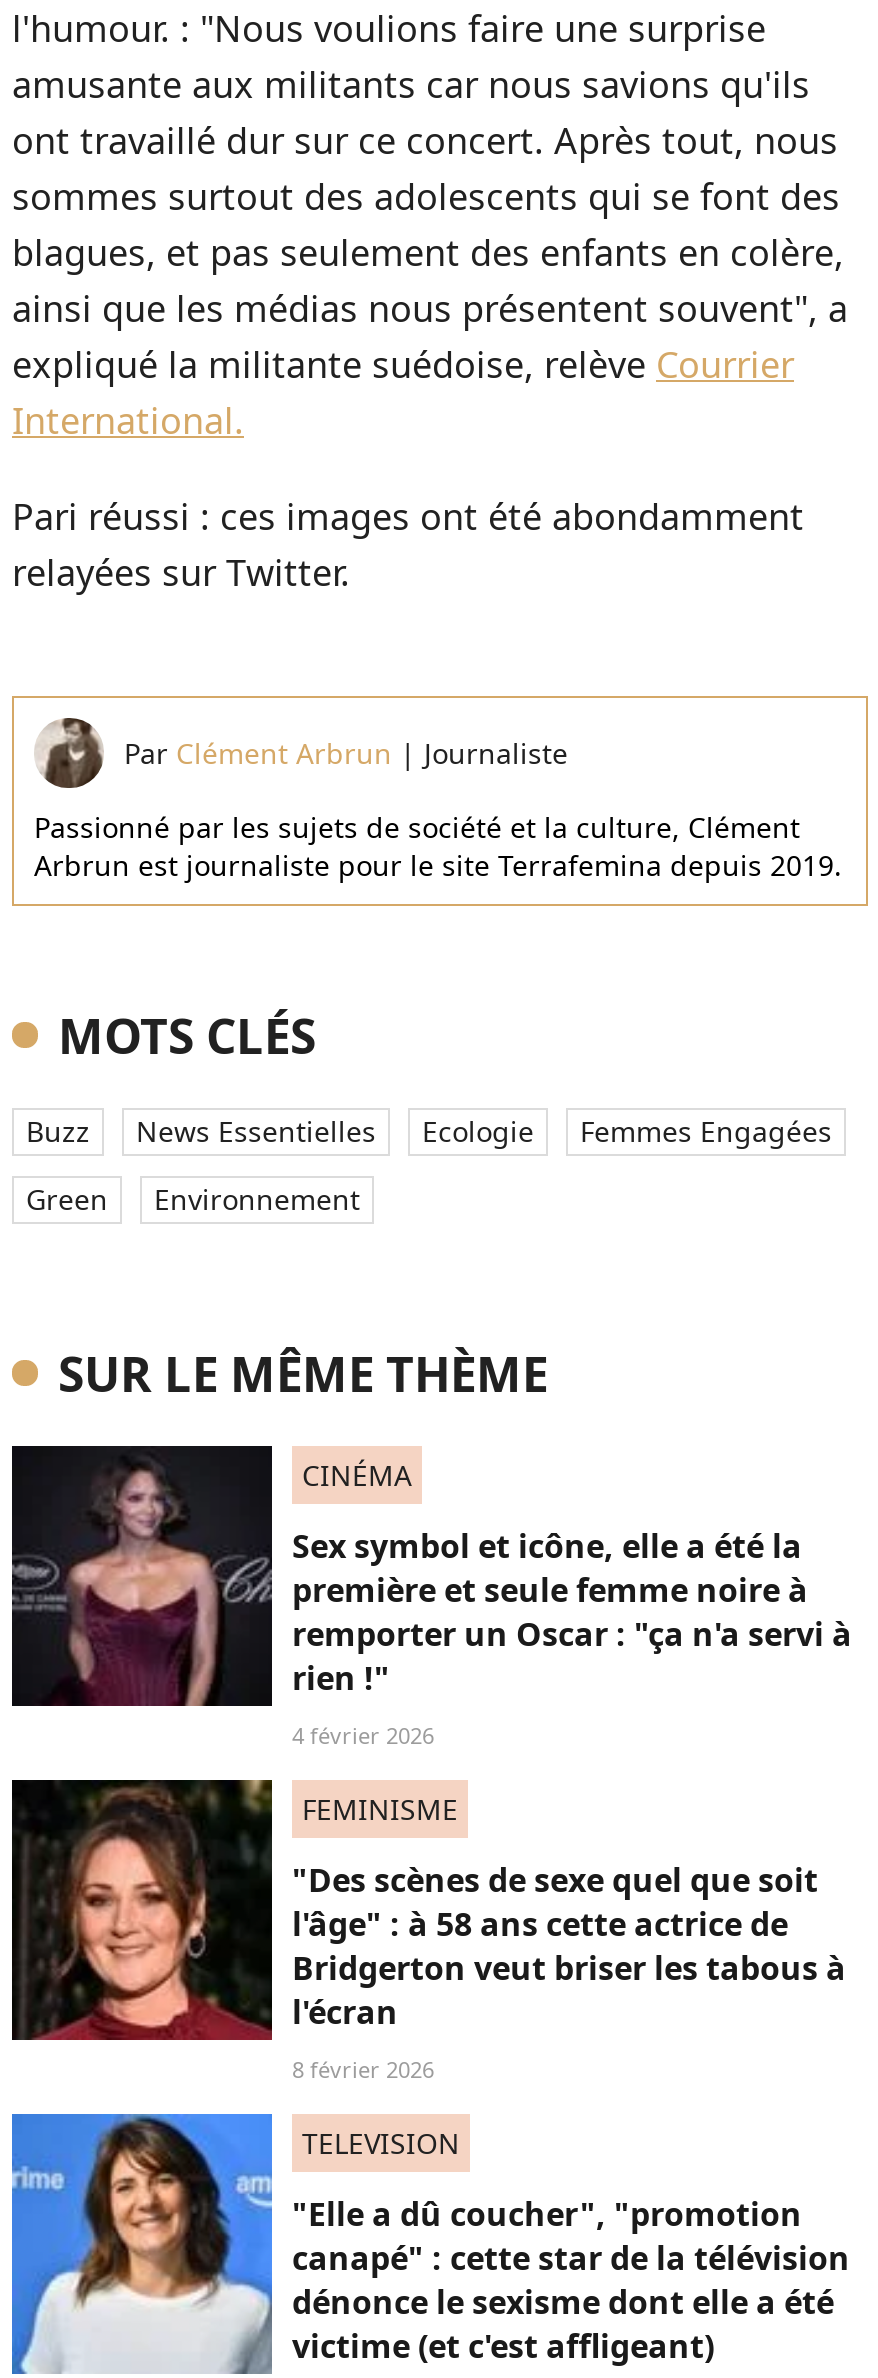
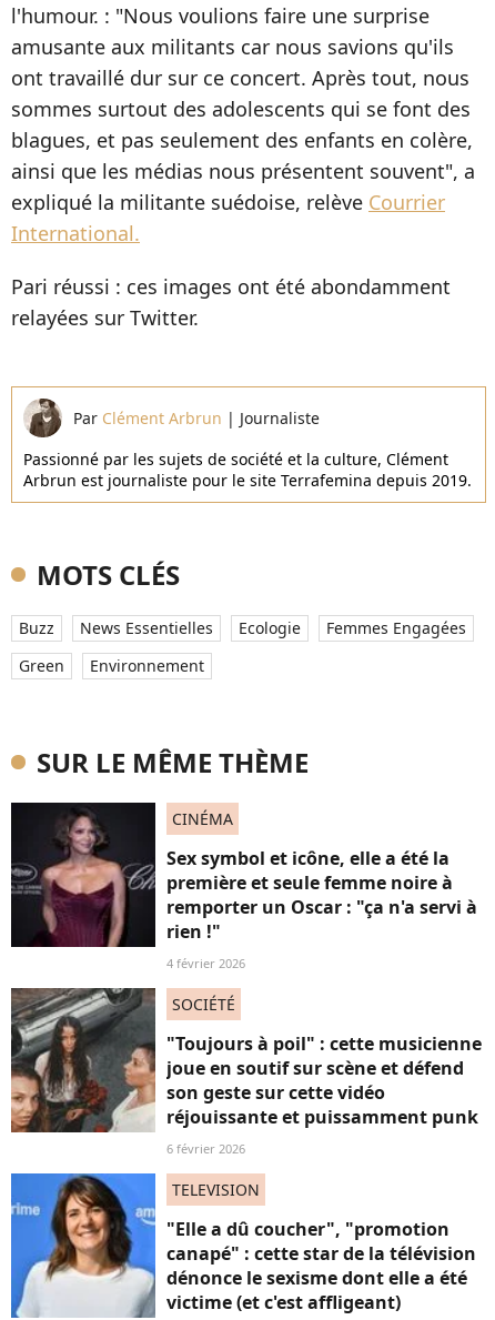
[10,1778,846,2042] [image] | "Des scènes de sexe quel que soit | l'âge" : à 58 ans cette actrice de | Bridgerton veut briser les tabous à | l'écran -> [10,987,482,1133] [image] | "Toujours à poil" : cette musicienne | joue en soutif sur scène et défend | son geste sur cette vidéo | réjouissante et puissamment punk
[302,1790,458,1828] FEMINISME -> [172,994,235,1015] SOCIÉTÉ
[292,2054,434,2084] 8 février 2026 -> [166,1140,245,1157] 6 février 2026

